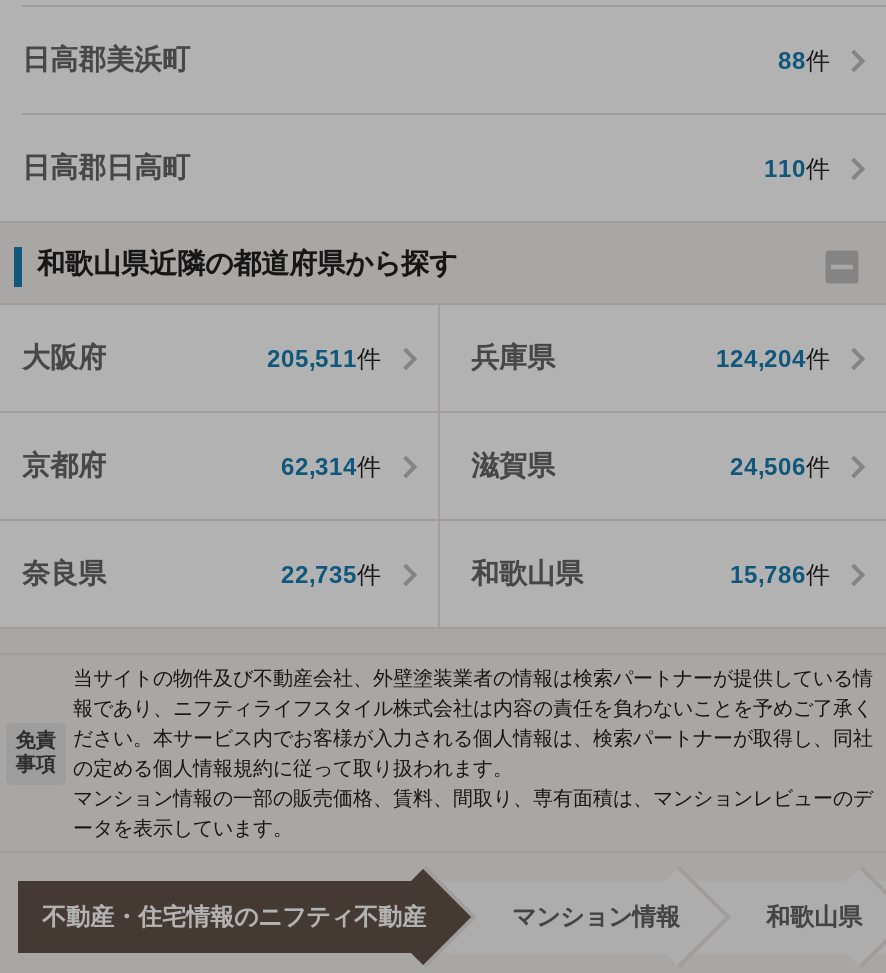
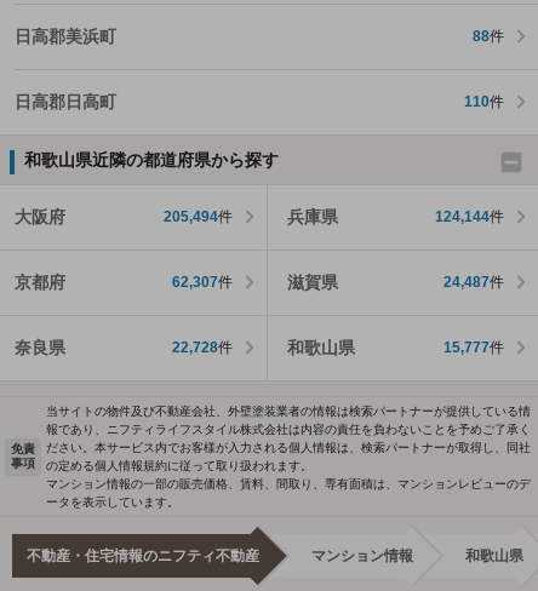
[267,344,381,372] 205,511件 -> [163,209,232,226] 205,494件
[716,344,830,372] 124,204件 -> [435,209,504,226] 124,144件
[281,452,381,480] 62,314件 -> [171,274,232,291] 62,307件
[730,452,830,480] 24,506件 -> [443,274,504,291] 24,487件
[281,560,381,588] 22,735件 -> [171,340,232,357] 22,728件
[730,560,830,588] 15,786件 -> [443,340,504,357] 15,777件

